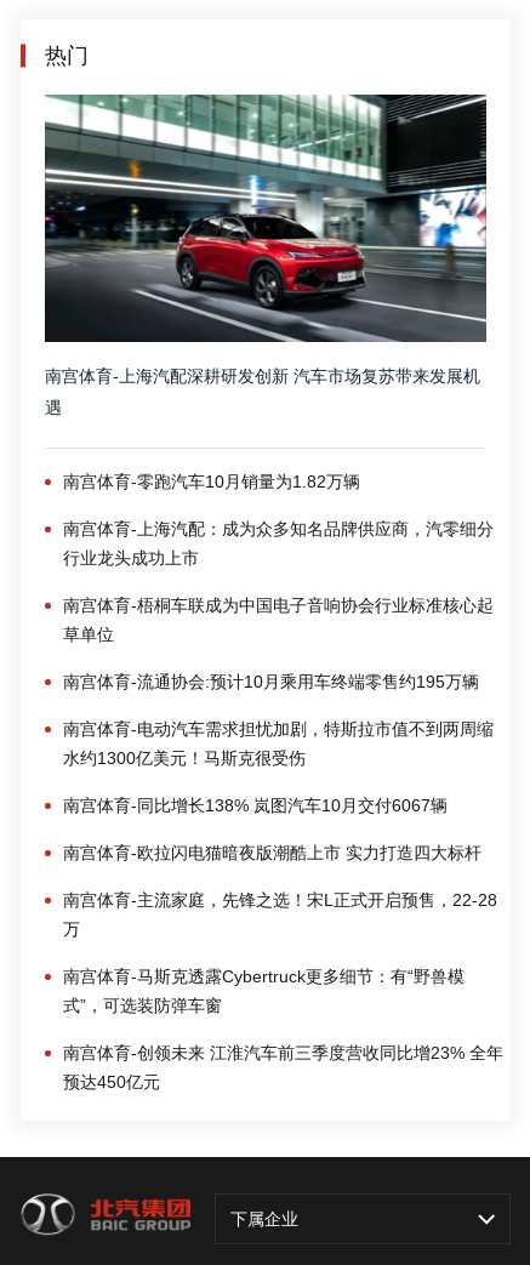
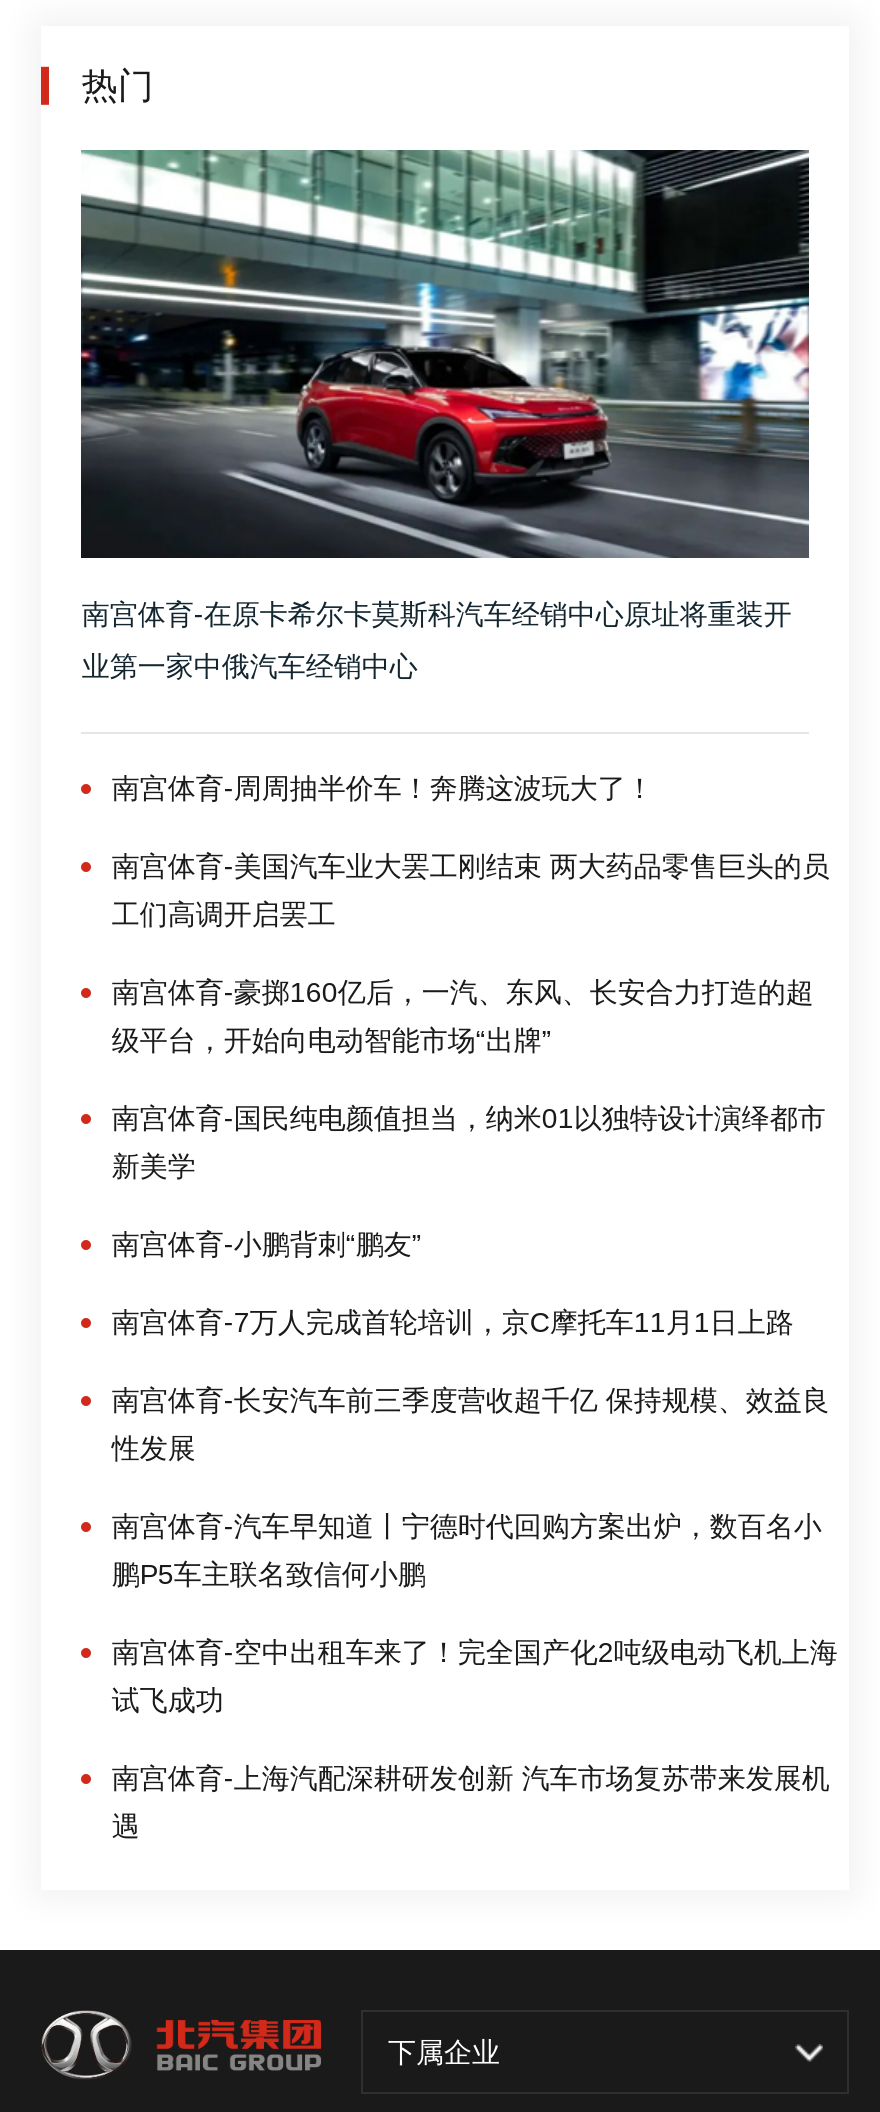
none -> [82,598,792,682] 南宫体育-在原卡希尔卡莫斯科汽车经销中心原址将重装开 | 业第一家中俄汽车经销中心
none -> [112,772,838,1716] 南宫体育-周周抽半价车！奔腾这波玩大了！ | 南宫体育-美国汽车业大罢工刚结束 两大药品零售巨头的员 | 工们高调开启罢工 | 南宫体育-豪掷160亿后，一汽、东风、长安合力打造的超 | 级平台，开始向电动智能市场“出牌” | 南宫体育-国民纯电颜值担当，纳米01以独特设计演绎都市 | 新美学 | 南宫体育-小鹏背刺“鹏友” | 南宫体育-7万人完成首轮培训，京C摩托车11月1日上路 | 南宫体育-长安汽车前三季度营收超千亿 保持规模、效益良 | 性发展 | 南宫体育-汽车早知道丨宁德时代回购方案出炉，数百名小 | 鹏P5车主联名致信何小鹏 | 南宫体育-空中出租车来了！完全国产化2吨级电动飞机上海 | 试飞成功
moved [45,366,481,417] -> [112,1762,830,1842]: 南宫体育-上海汽配深耕研发创新 汽车市场复苏带来发展机 | 遇
[64,472,504,1092] 南宫体育-零跑汽车10月销量为1.82万辆 | 南宫体育-上海汽配：成为众多知名品牌供应商，汽零细分 | 行业龙头成功上市 | 南宫体育-梧桐车联成为中国电子音响协会行业标准核心起 | 草单位 | 南宫体育-流通协会:预计10月乘用车终端零售约195万辆 | 南宫体育-电动汽车需求担忧加剧，特斯拉市值不到两周缩 | 水约1300亿美元！马斯克很受伤 | 南宫体育-同比增长138% 岚图汽车10月交付6067辆 | 南宫体育-欧拉闪电猫暗夜版潮酷上市 实力打造四大标杆 | 南宫体育-主流家庭，先锋之选！宋L正式开启预售，22-28 | 万 | 南宫体育-马斯克透露Cybertruck更多细节：有“野兽模 | 式”，可选装防弹车窗 | 南宫体育-创领未来 江淮汽车前三季度营收同比增23% 全年 | 预达450亿元 -> none

